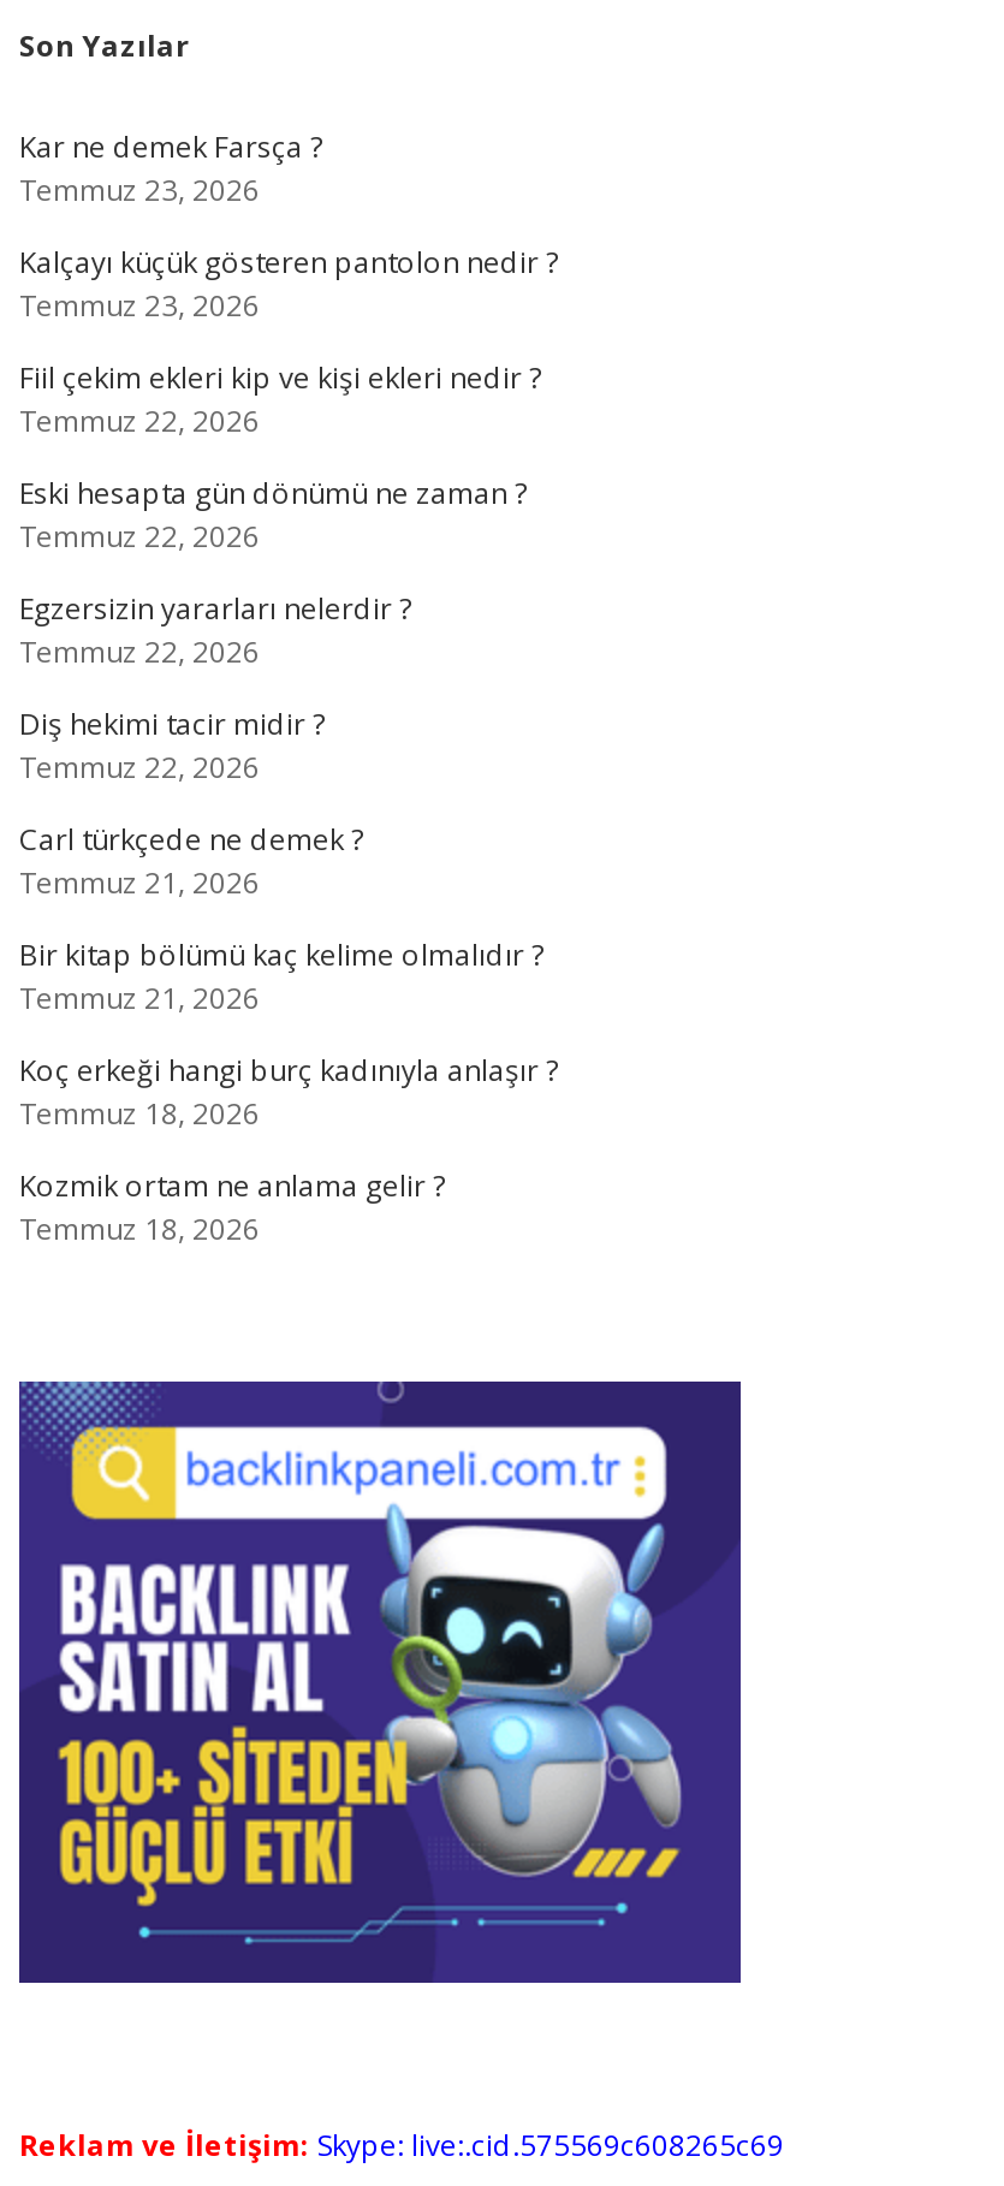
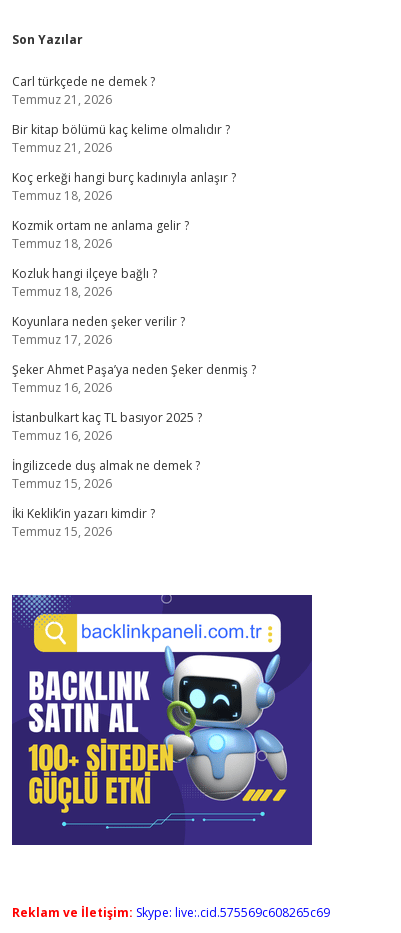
[19,126,558,788] Kar ne demek Farsça ? | Temmuz 23, 2026 | Kalçayı küçük gösteren pantolon nedir ? | Temmuz 23, 2026 | Fiil çekim ekleri kip ve kişi ekleri nedir ? | Temmuz 22, 2026 | Eski hesapta gün dönümü ne zaman ? | Temmuz 22, 2026 | Egzersizin yararları nelerdir ? | Temmuz 22, 2026 | Diş hekimi tacir midir ? | Temmuz 22, 2026 -> none
moved [19,819,558,1249] -> [12,73,236,252]: Carl türkçede ne demek ? | Temmuz 21, 2026 | Bir kitap bölümü kaç kelime olmalıdır ? | Temmuz 21, 2026 | Koç erkeği hangi burç kadınıyla anlaşır ? | Temmuz 18, 2026 | Kozmik ortam ne anlama gelir ? | Temmuz 18, 2026
none -> [12,265,256,540] Kozluk hangi ilçeye bağlı ? | Temmuz 18, 2026 | Koyunlara neden şeker verilir ? | Temmuz 17, 2026 | Şeker Ahmet Paşa’ya neden Şeker denmiş ? | Temmuz 16, 2026 | İstanbulkart kaç TL basıyor 2025 ? | Temmuz 16, 2026 | İngilizcede duş almak ne demek ? | Temmuz 15, 2026 | İki Keklik’in yazarı kimdir ? | Temmuz 15, 2026

